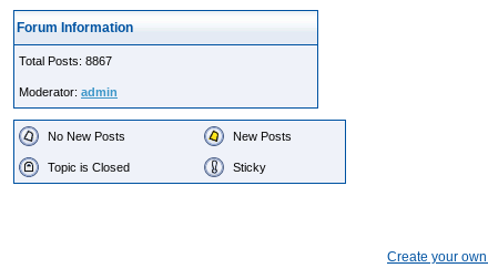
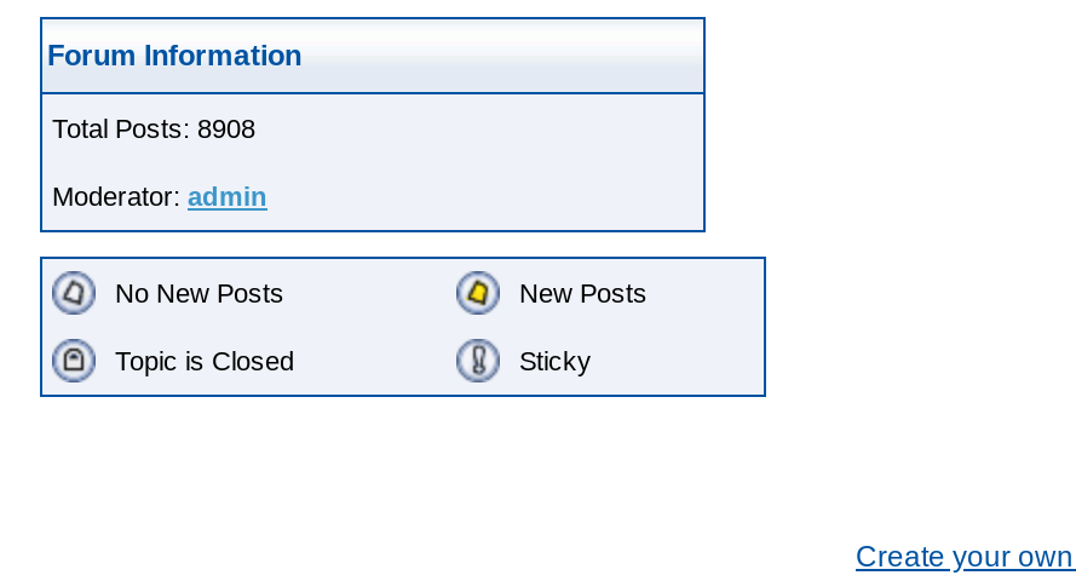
[19,54,112,68] Total Posts: 8867 -> [52,114,255,143] Total Posts: 8908

